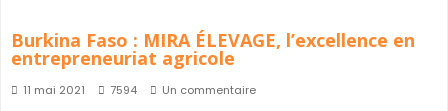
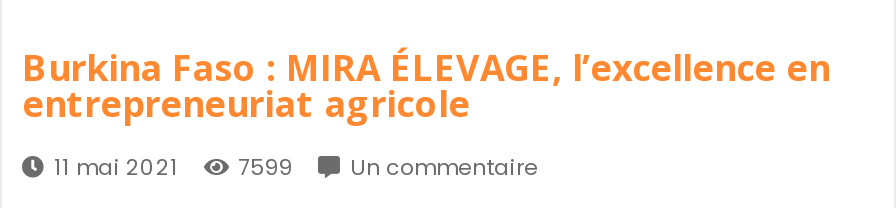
[23,82,256,98] 11 mai 2021 7594 Un commentaire -> [54,152,538,184] 11 mai 2021 7599 Un commentaire

